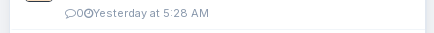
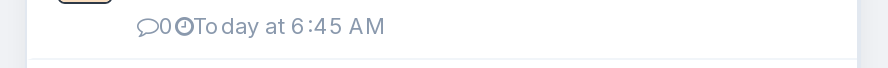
[93,6,209,20] Yesterday at 5:28 AM -> [193,12,385,40] Today at 6:45 AM

